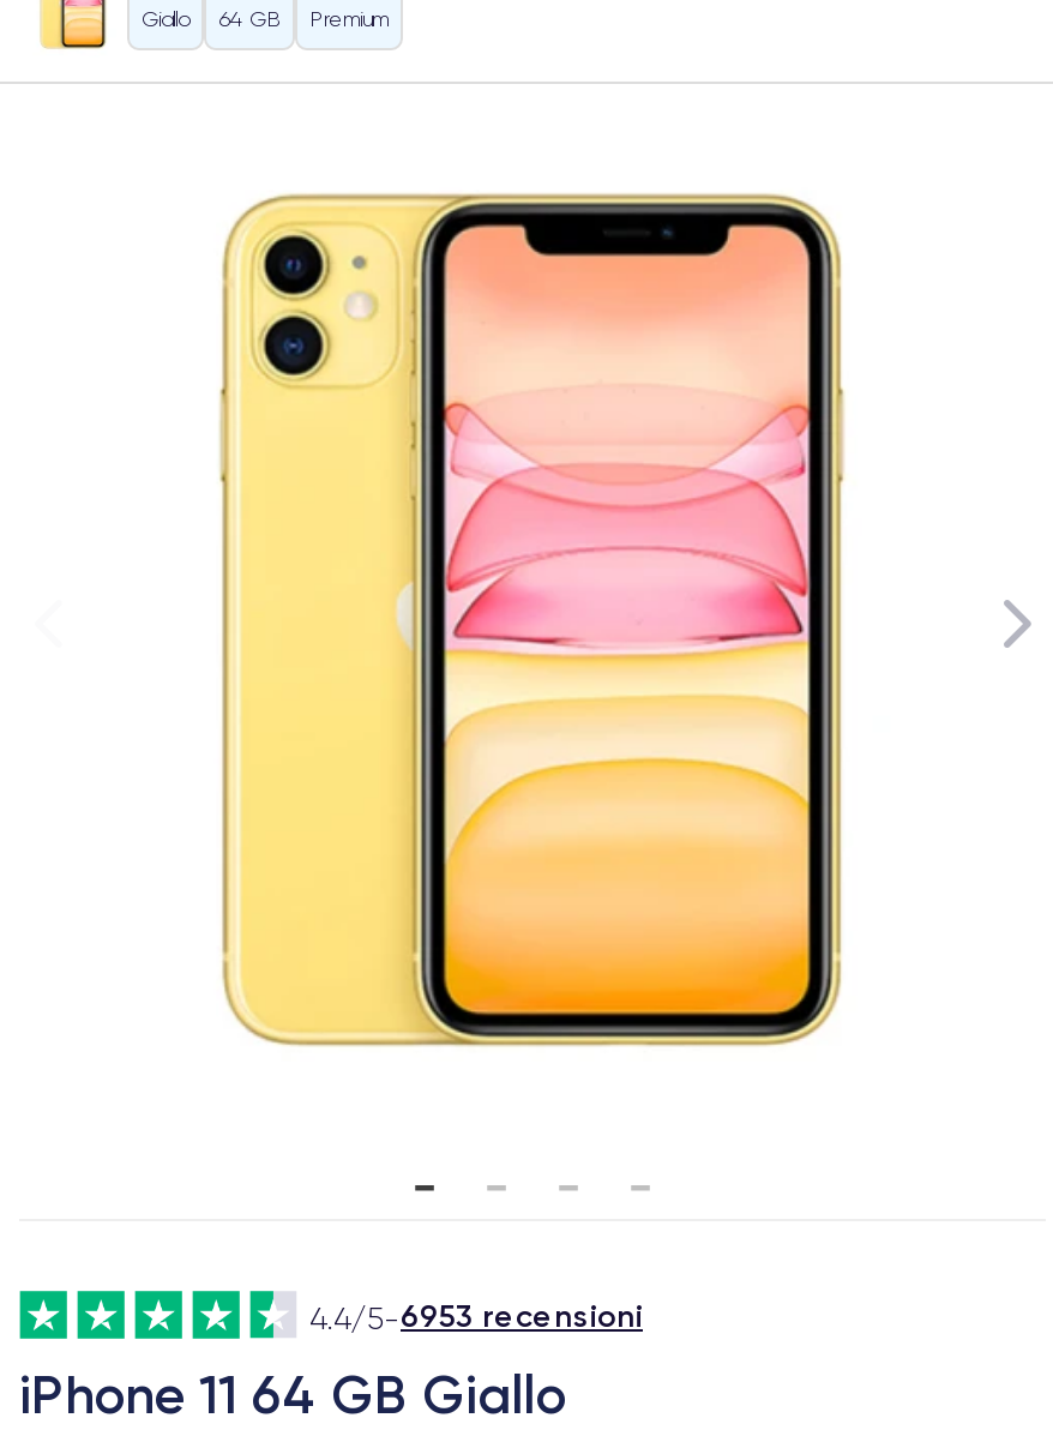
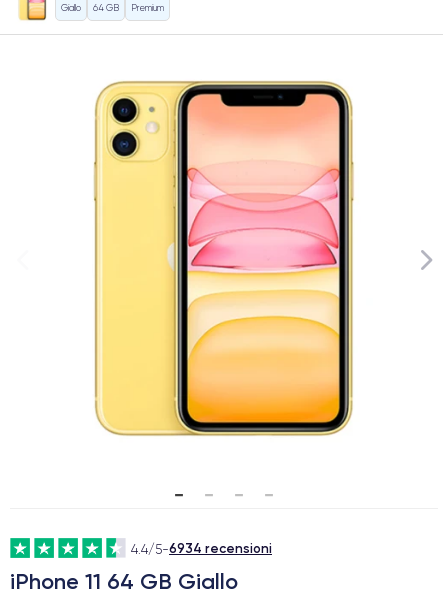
[309,1296,643,1335] 4.4/5-6953 recensioni -> [131,540,272,556] 4.4/5-6934 recensioni

